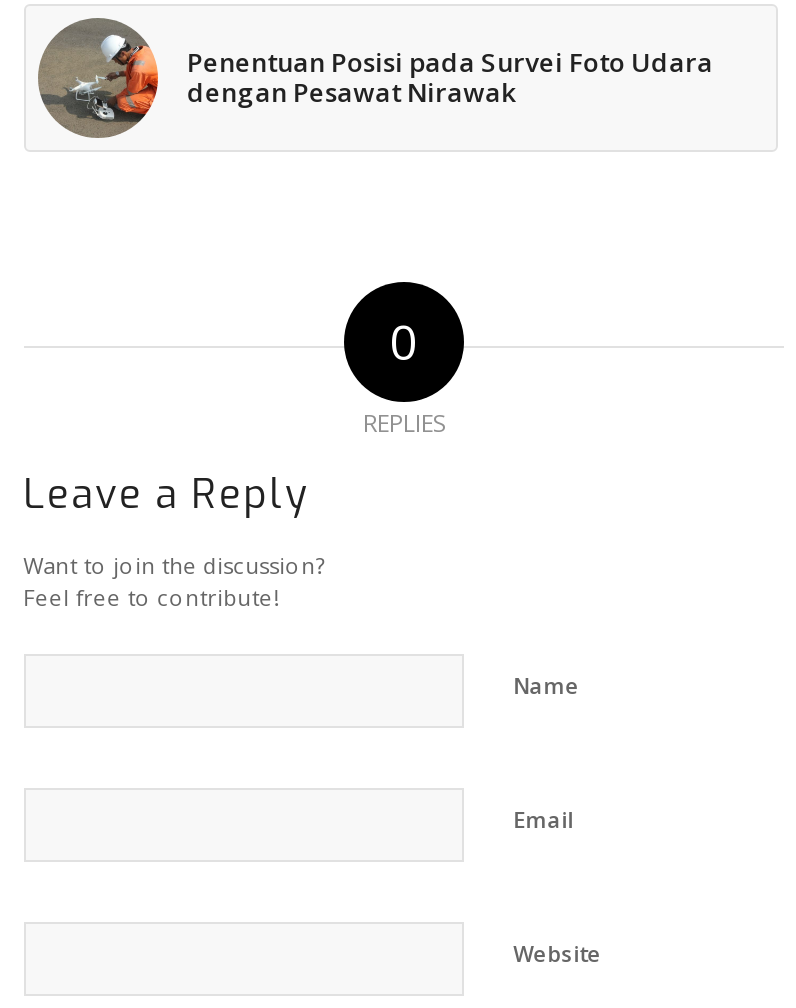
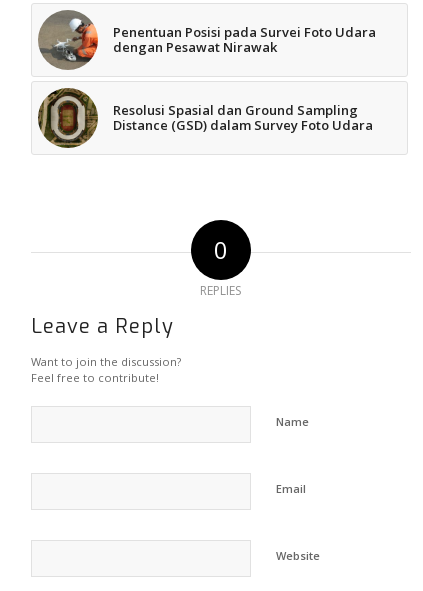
none -> [39,89,373,148] [image] | Resolusi Spasial dan Ground Sampling | Distance (GSD) dalam Survey Foto Udara

